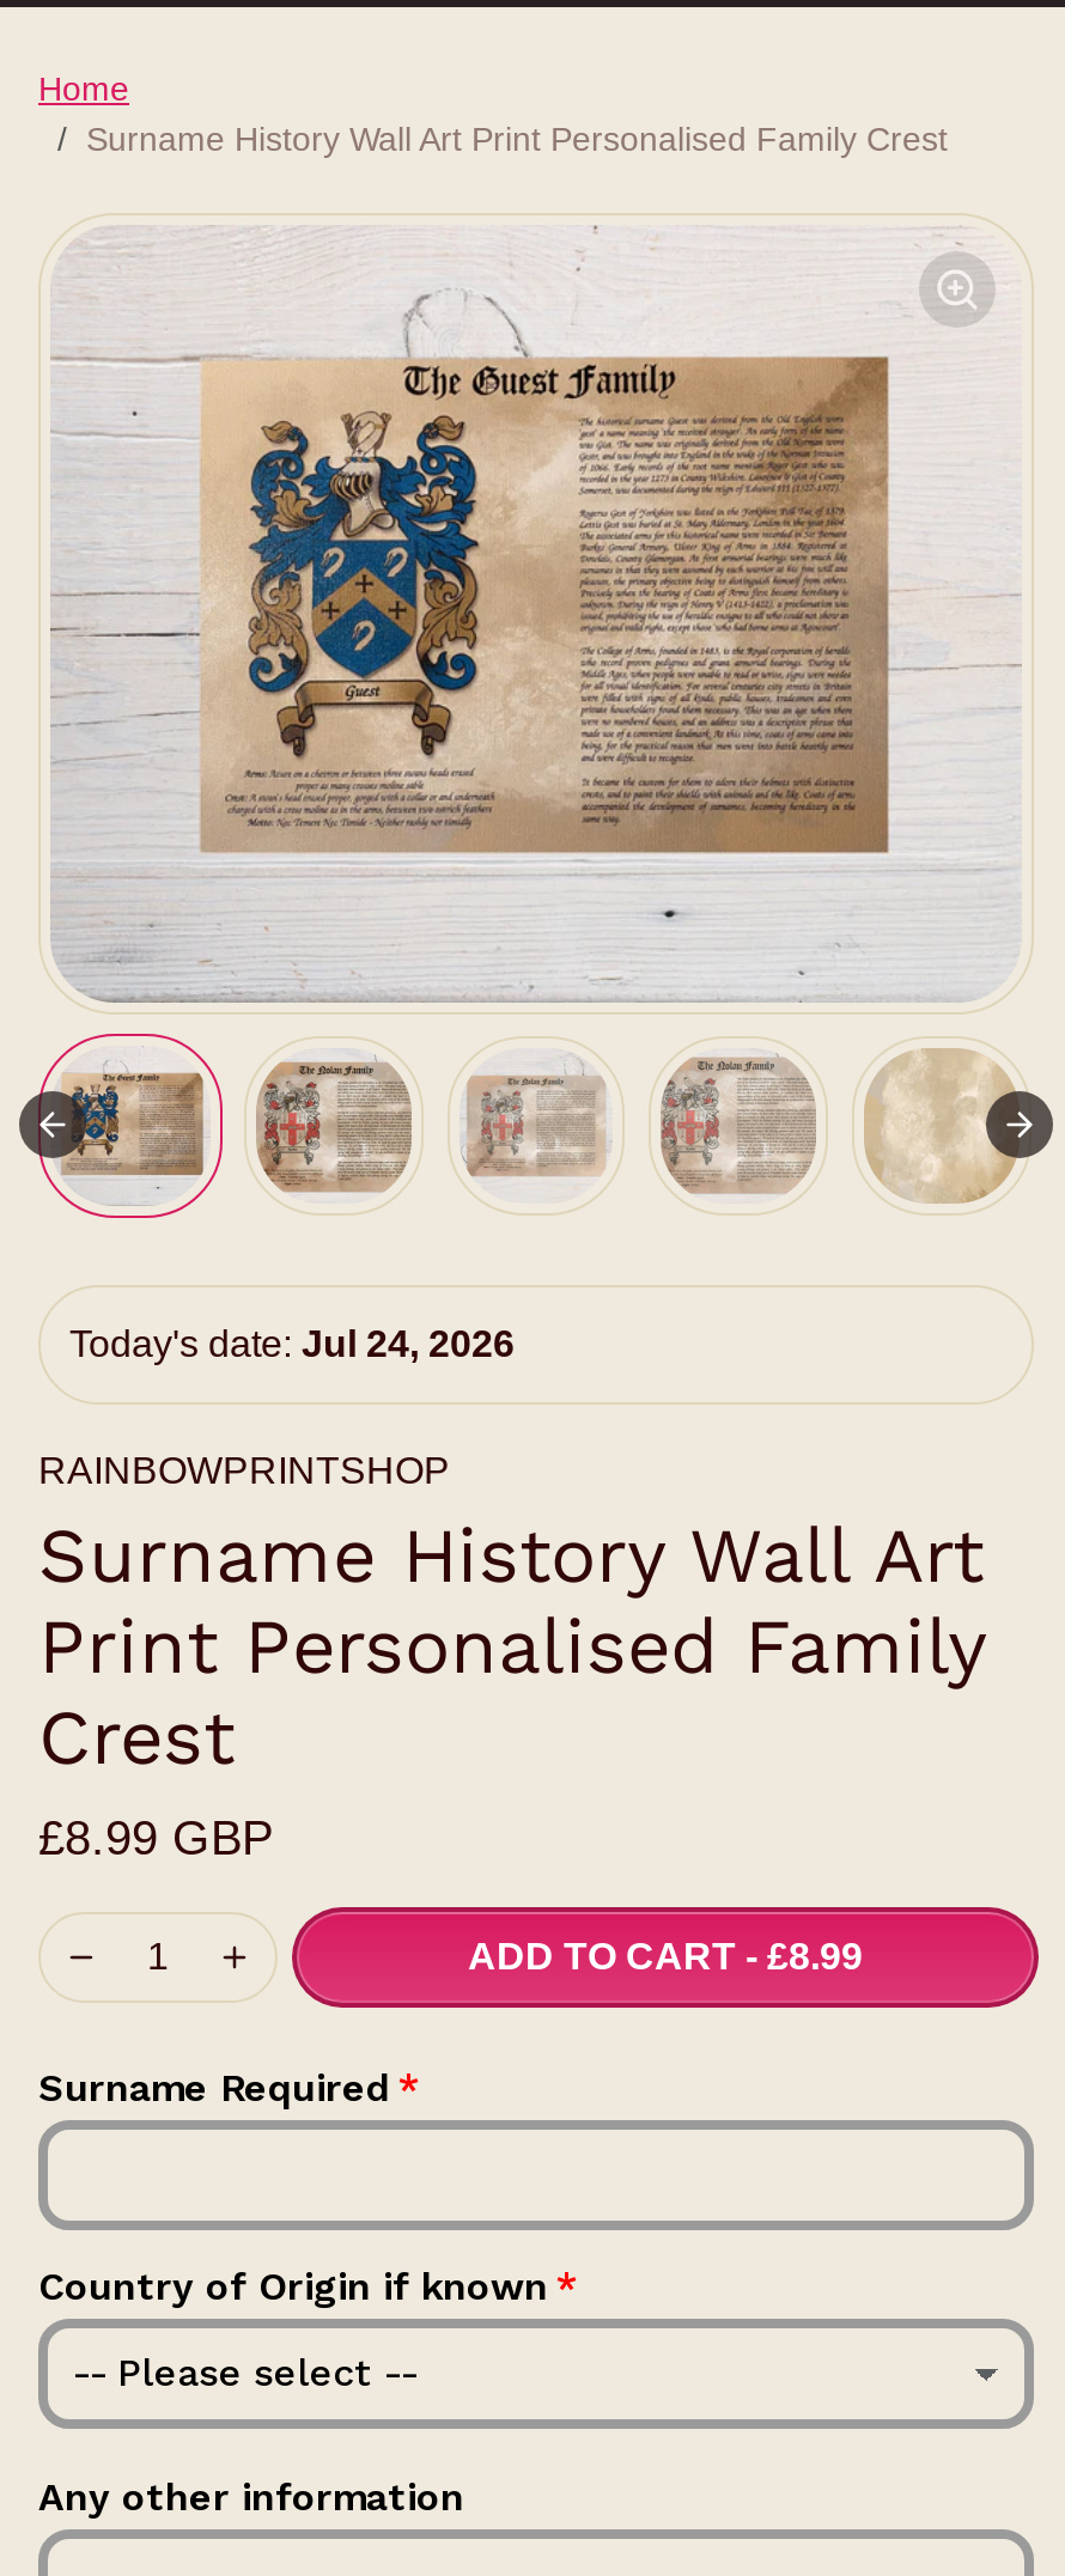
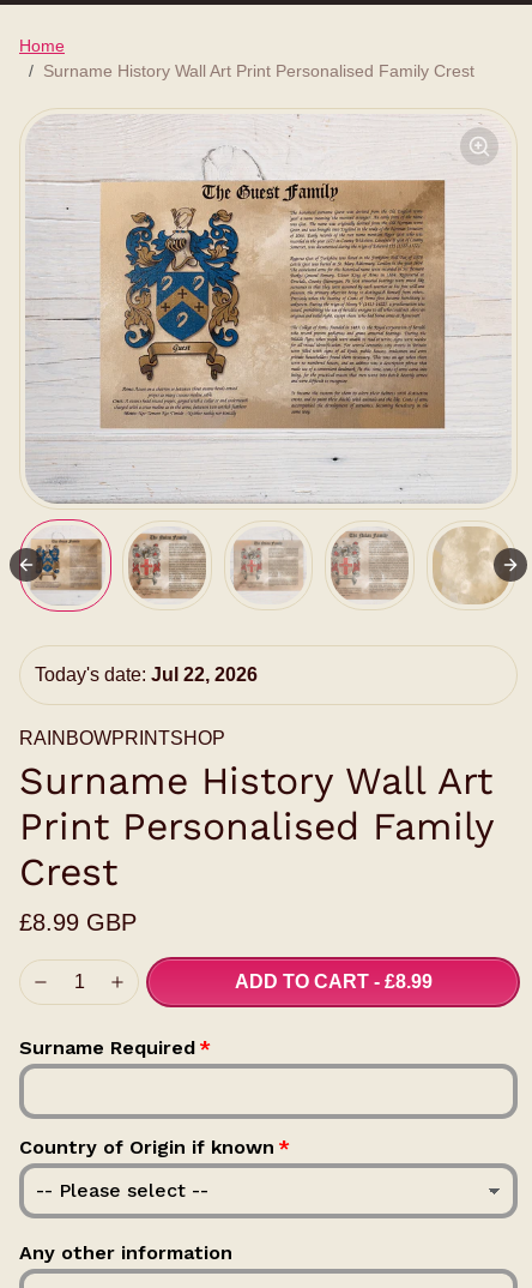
[69,1322,515,1363] Today's date: Jul 24, 2026 -> [35,664,258,684] Today's date: Jul 22, 2026

